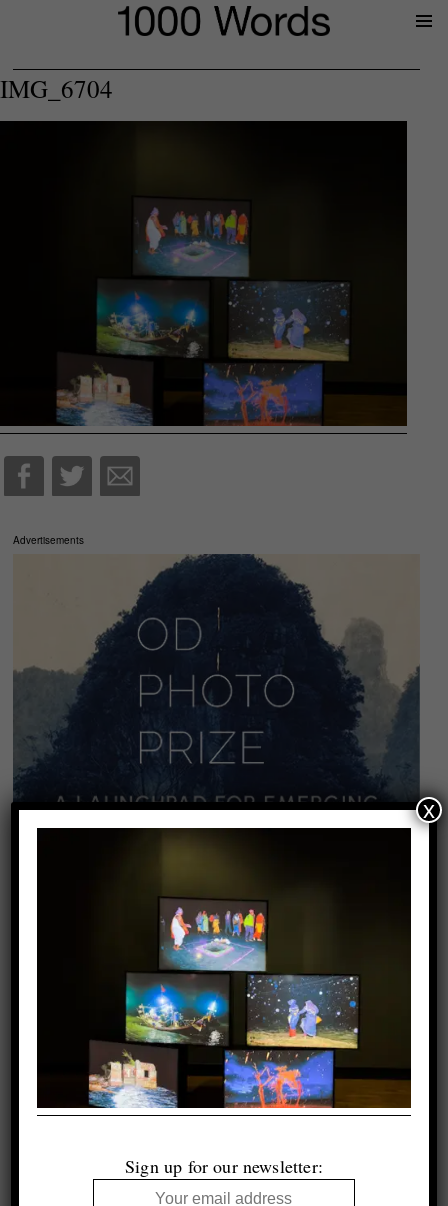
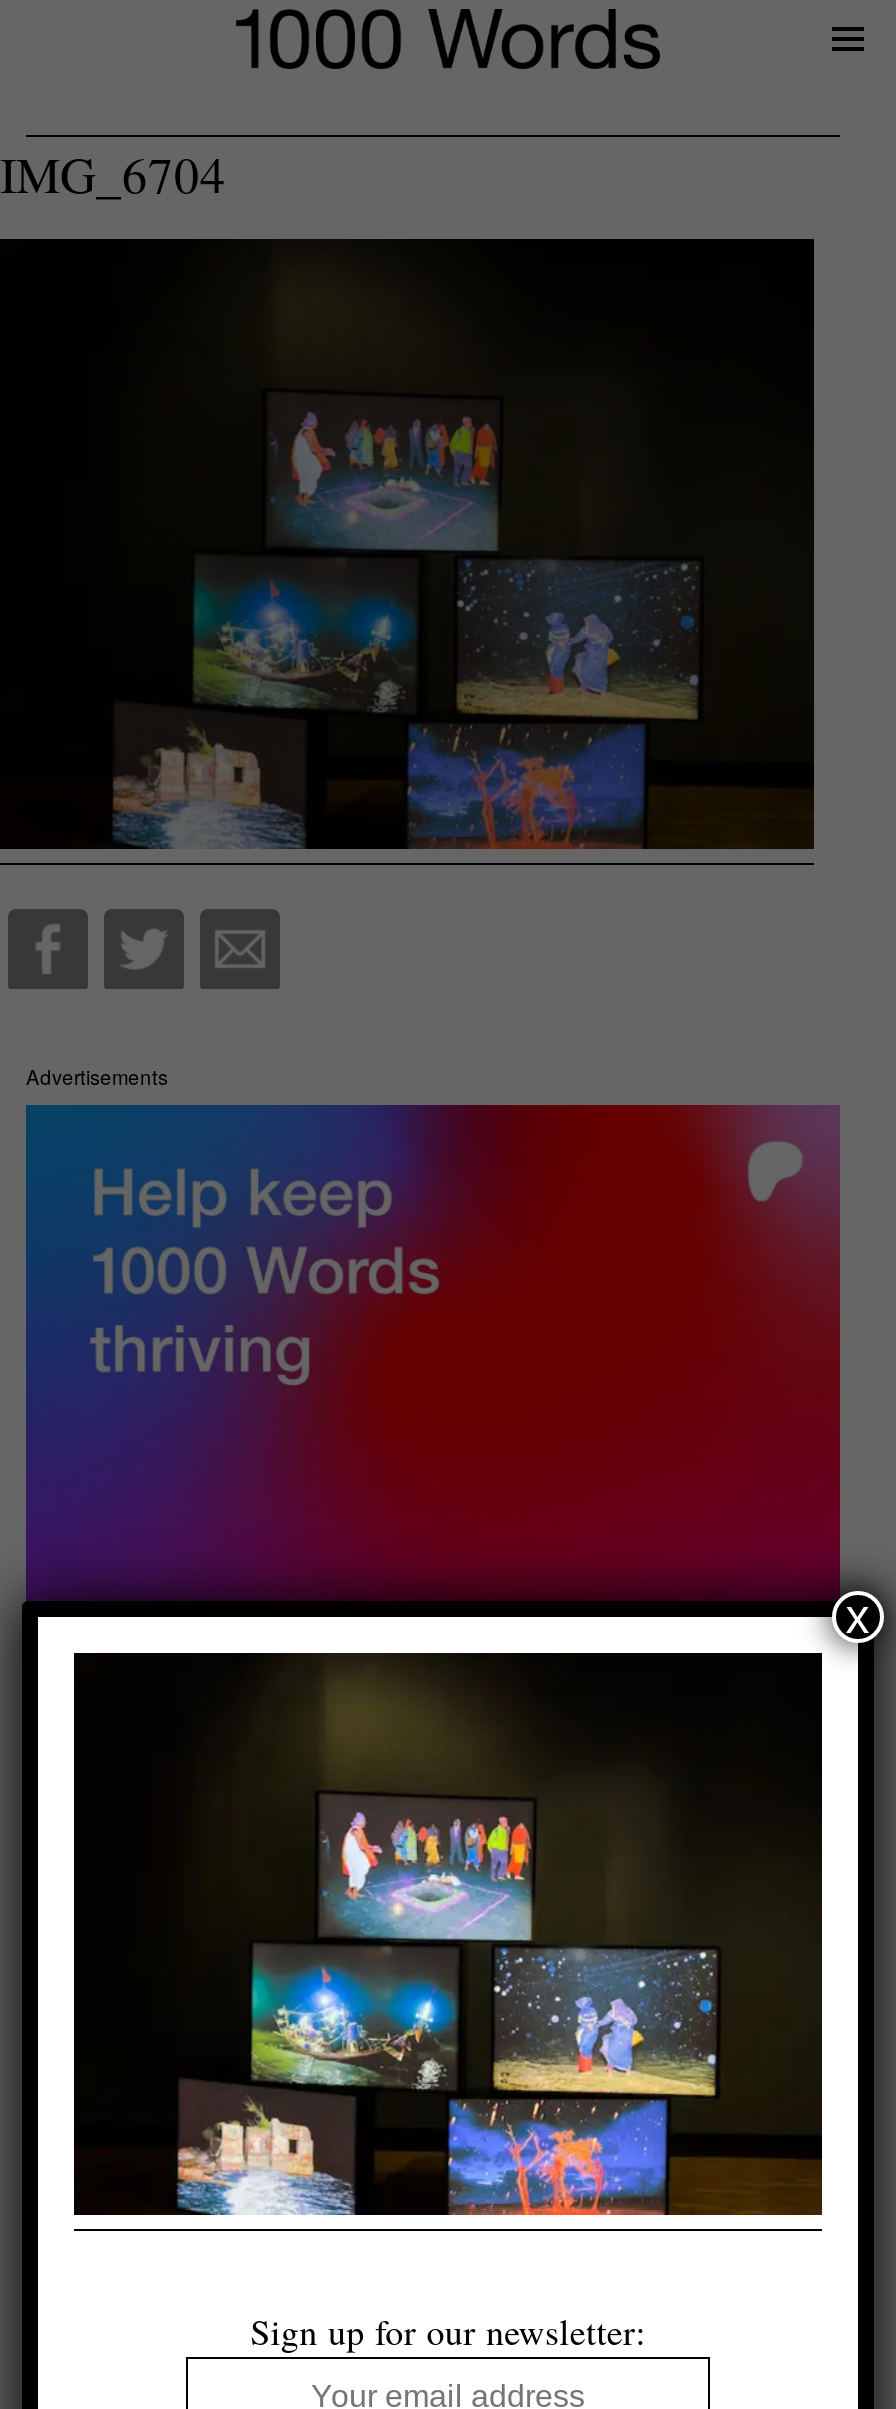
[13,554,420,802] [image] -> [26,1105,840,1601] [image]

